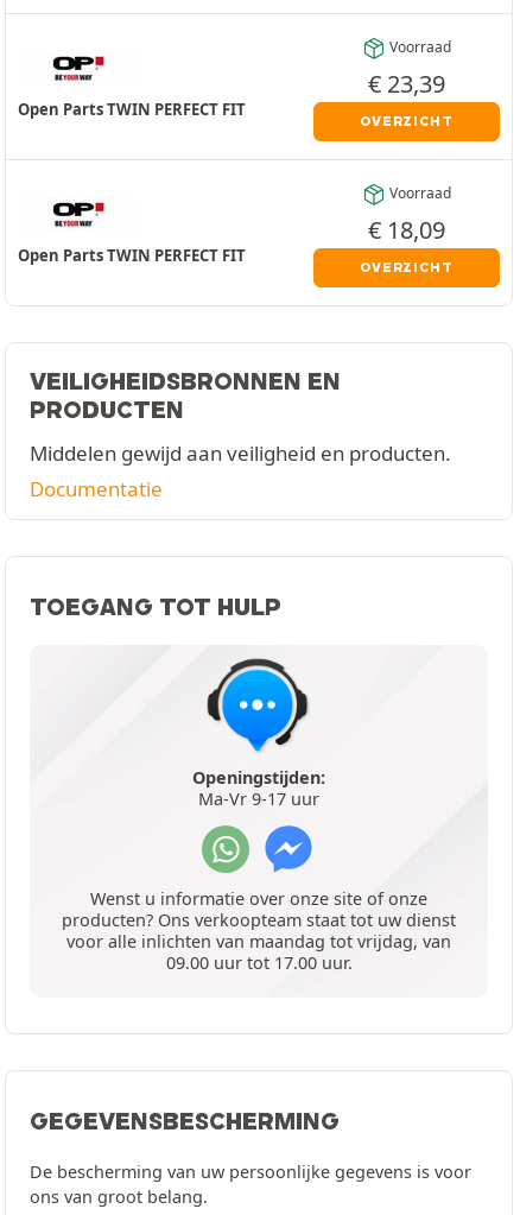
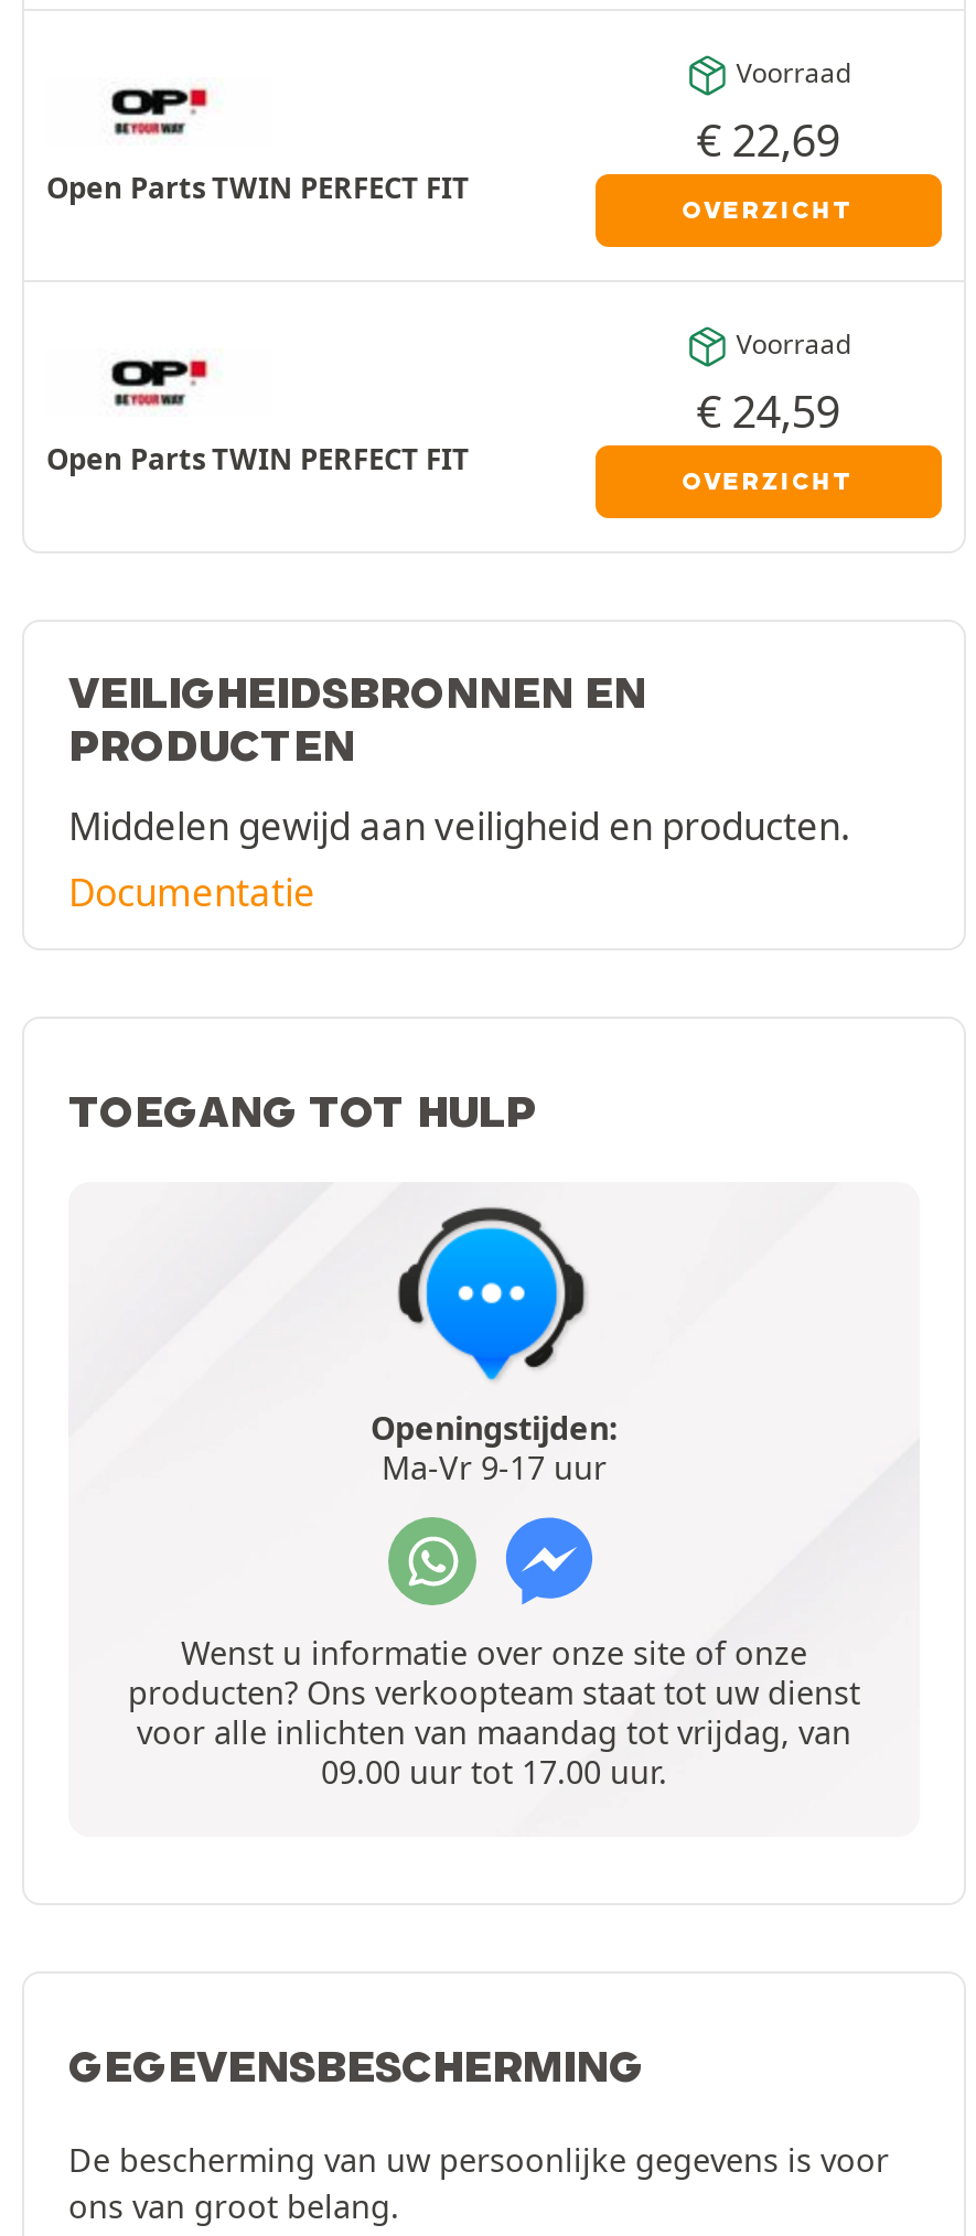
[368,67,445,99] € 23,39 -> [697,109,840,169] € 22,69
[368,213,445,245] € 18,09 -> [697,380,840,440] € 24,59

